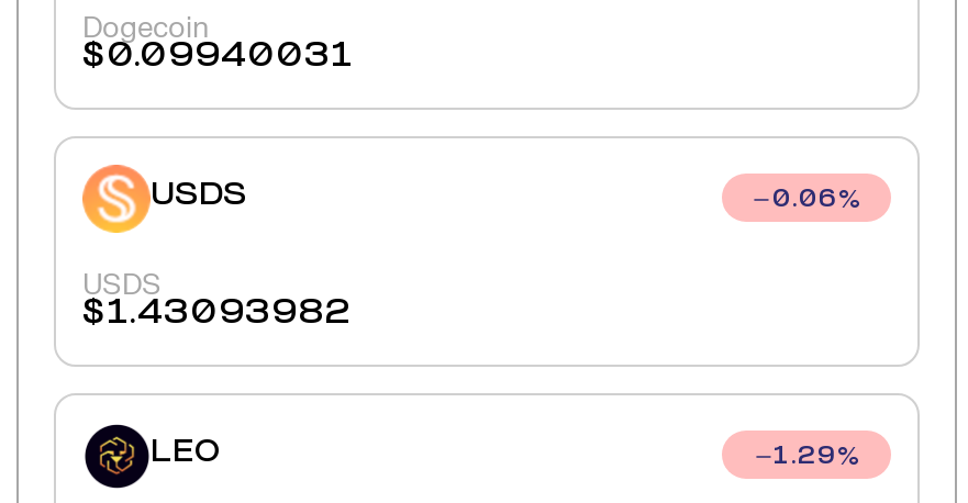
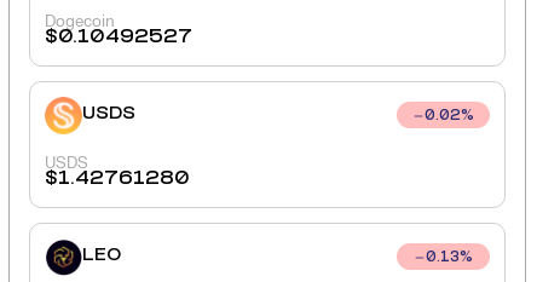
[82,39,353,74] $0.09940031 -> [45,27,192,47] $0.10492527
[772,187,863,214] 0.06% -> [425,109,474,124] 0.02%
[82,296,351,331] $1.43093982 -> [45,169,190,188] $1.42761280
[774,444,861,470] 1.29% -> [426,251,473,265] 0.13%

